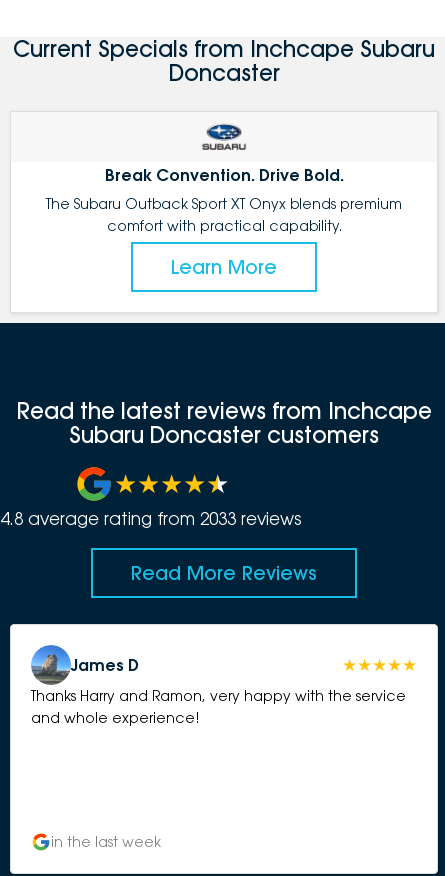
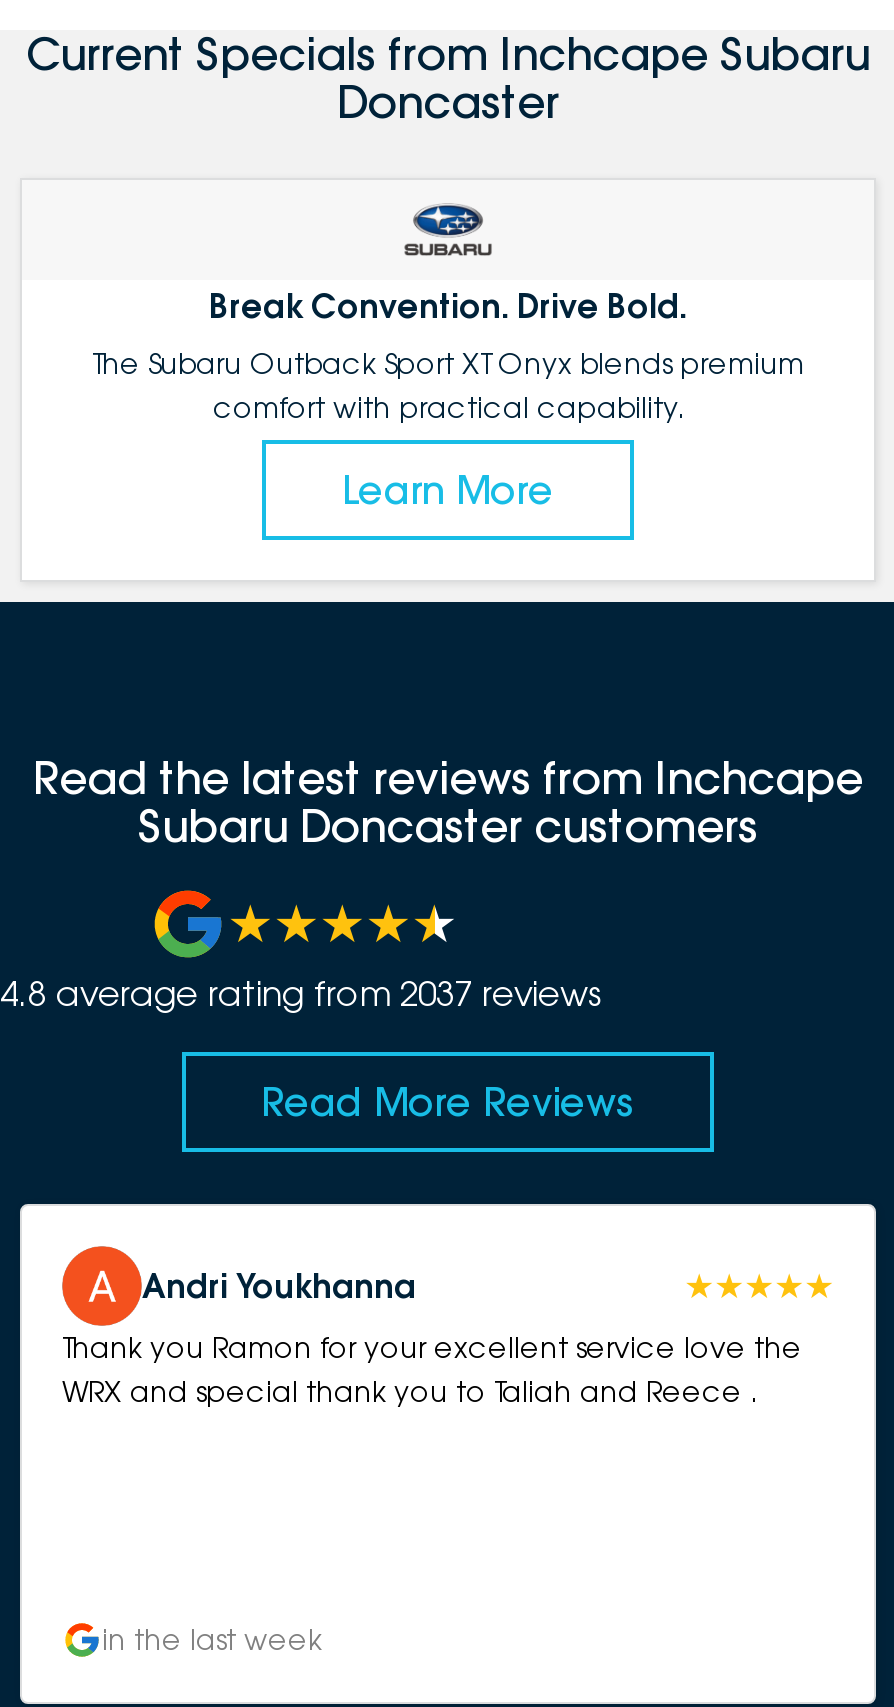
[0,508,302,529] 4.8 average rating from 2033 reviews -> [0,972,604,1014] 4.8 average rating from 2037 reviews
[30,644,406,726] [image] | Thanks Harry and Ramon, very happy with the service | and whole experience! -> [60,1244,802,1408] [image] | Thank you Ramon for your excellent service love the | WRX and special thank you to Taliah and Reece .
[71,655,139,675] James D -> [142,1266,416,1306] Andri Youkhanna

